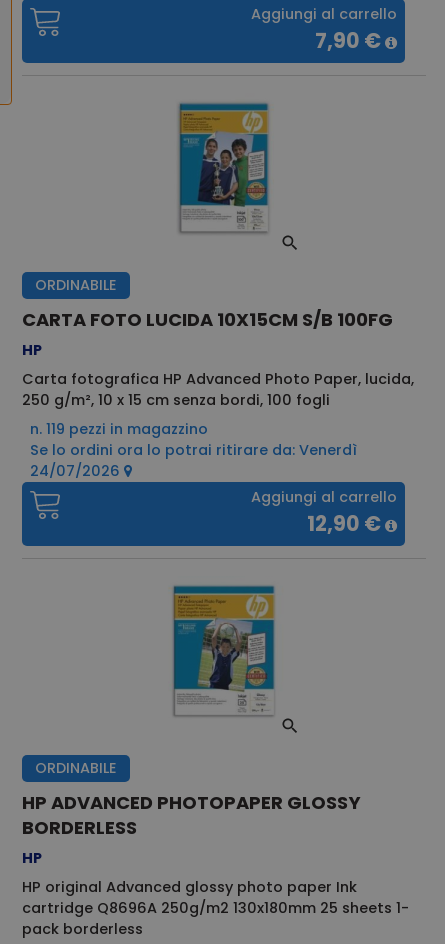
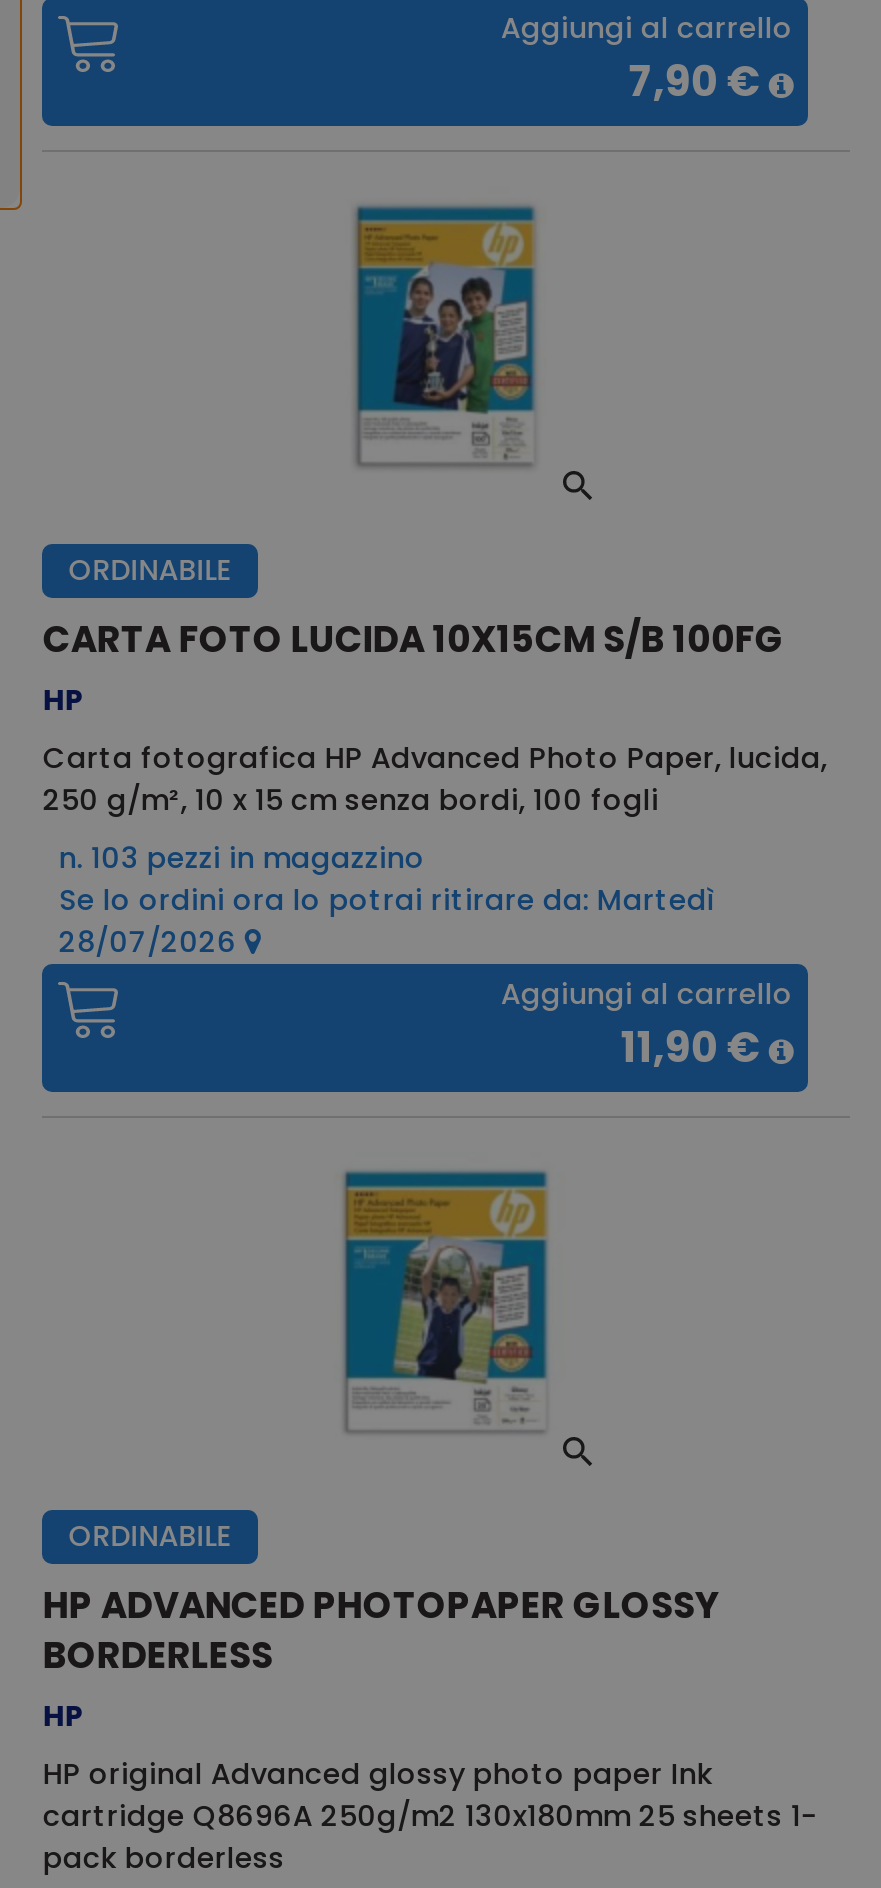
[30,419,208,439] n. 119 pezzi in magazzino -> [59,838,425,878] n. 103 pezzi in magazzino
[30,440,357,460] Se lo ordini ora lo potrai ritirare da: Venerdì -> [59,880,717,920] Se lo ordini ora lo potrai ritirare da: Martedì
[30,461,124,481] 24/07/2026 -> [59,922,245,962] 28/07/2026
[307,509,381,538] 12,90 € -> [621,1017,761,1075] 11,90 €

